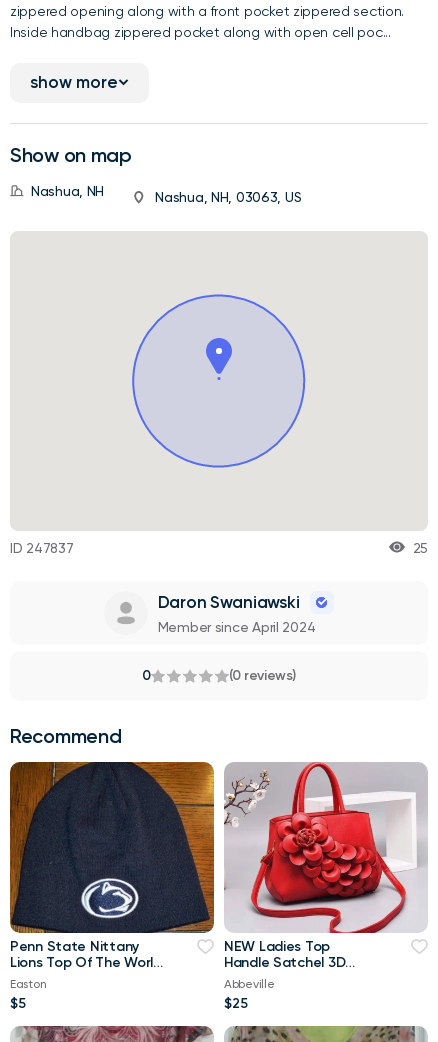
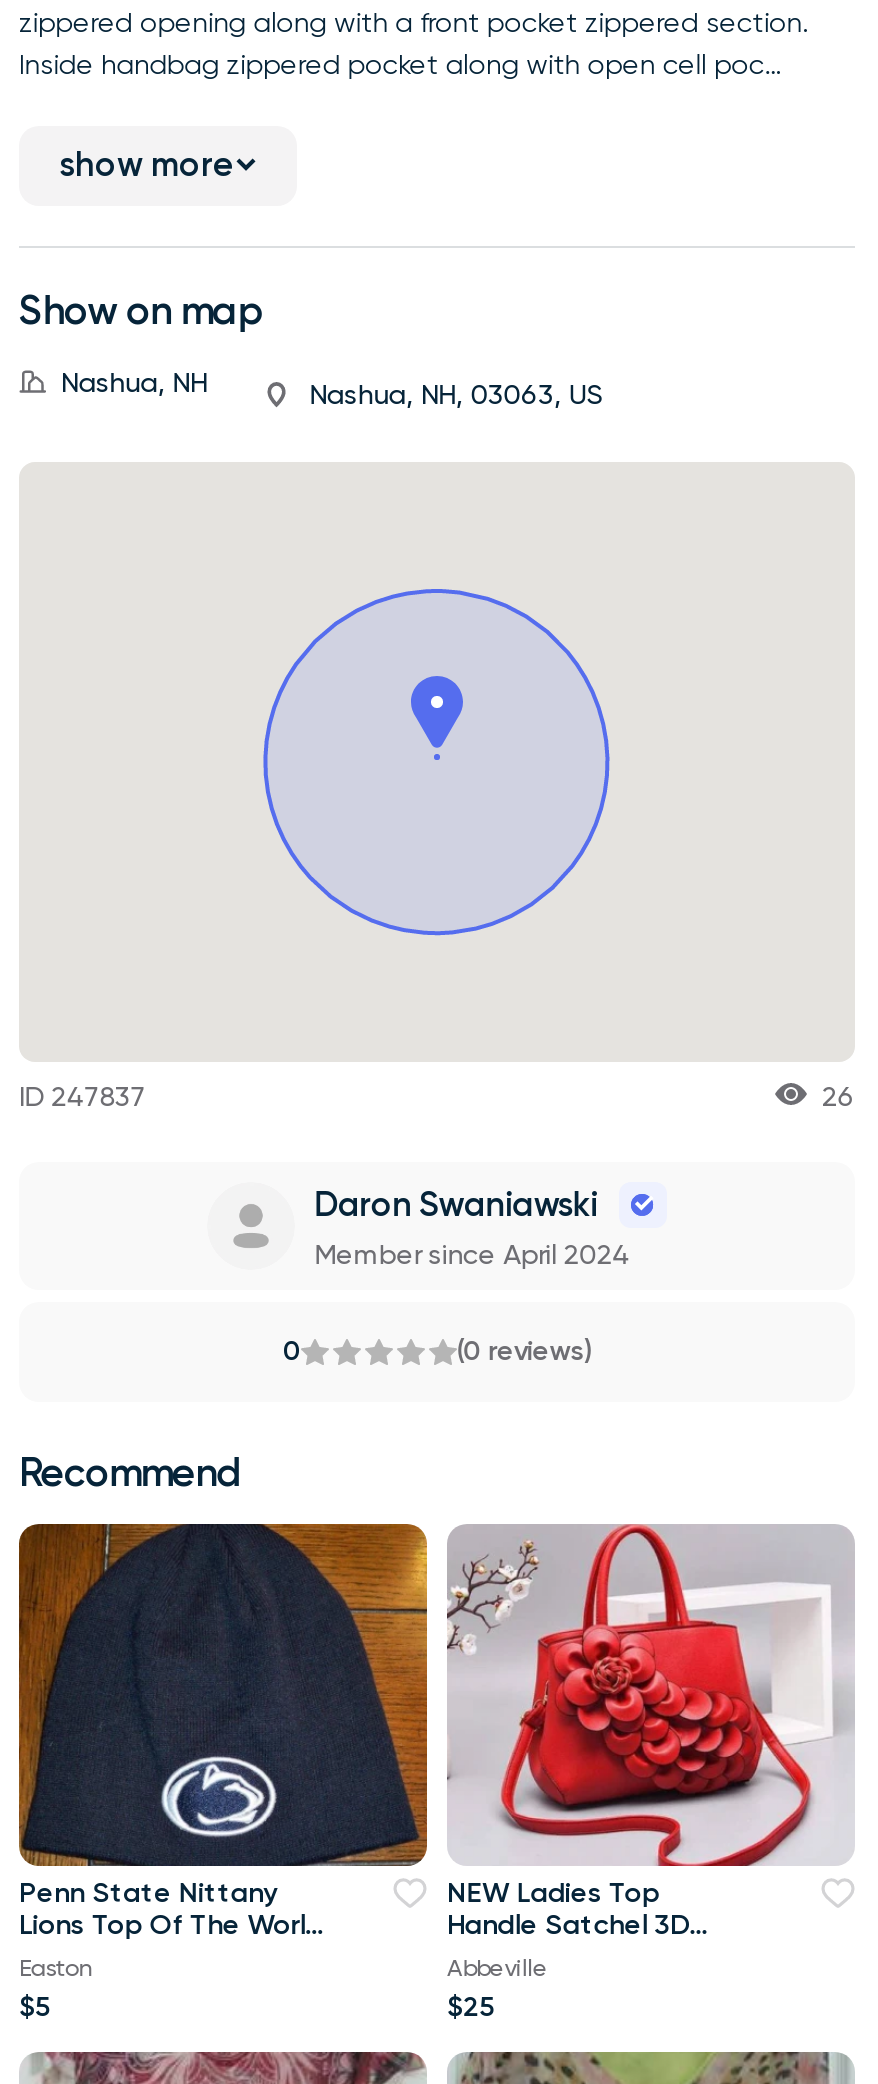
[412,540,428,556] 25 -> [822,1080,855,1112] 26

